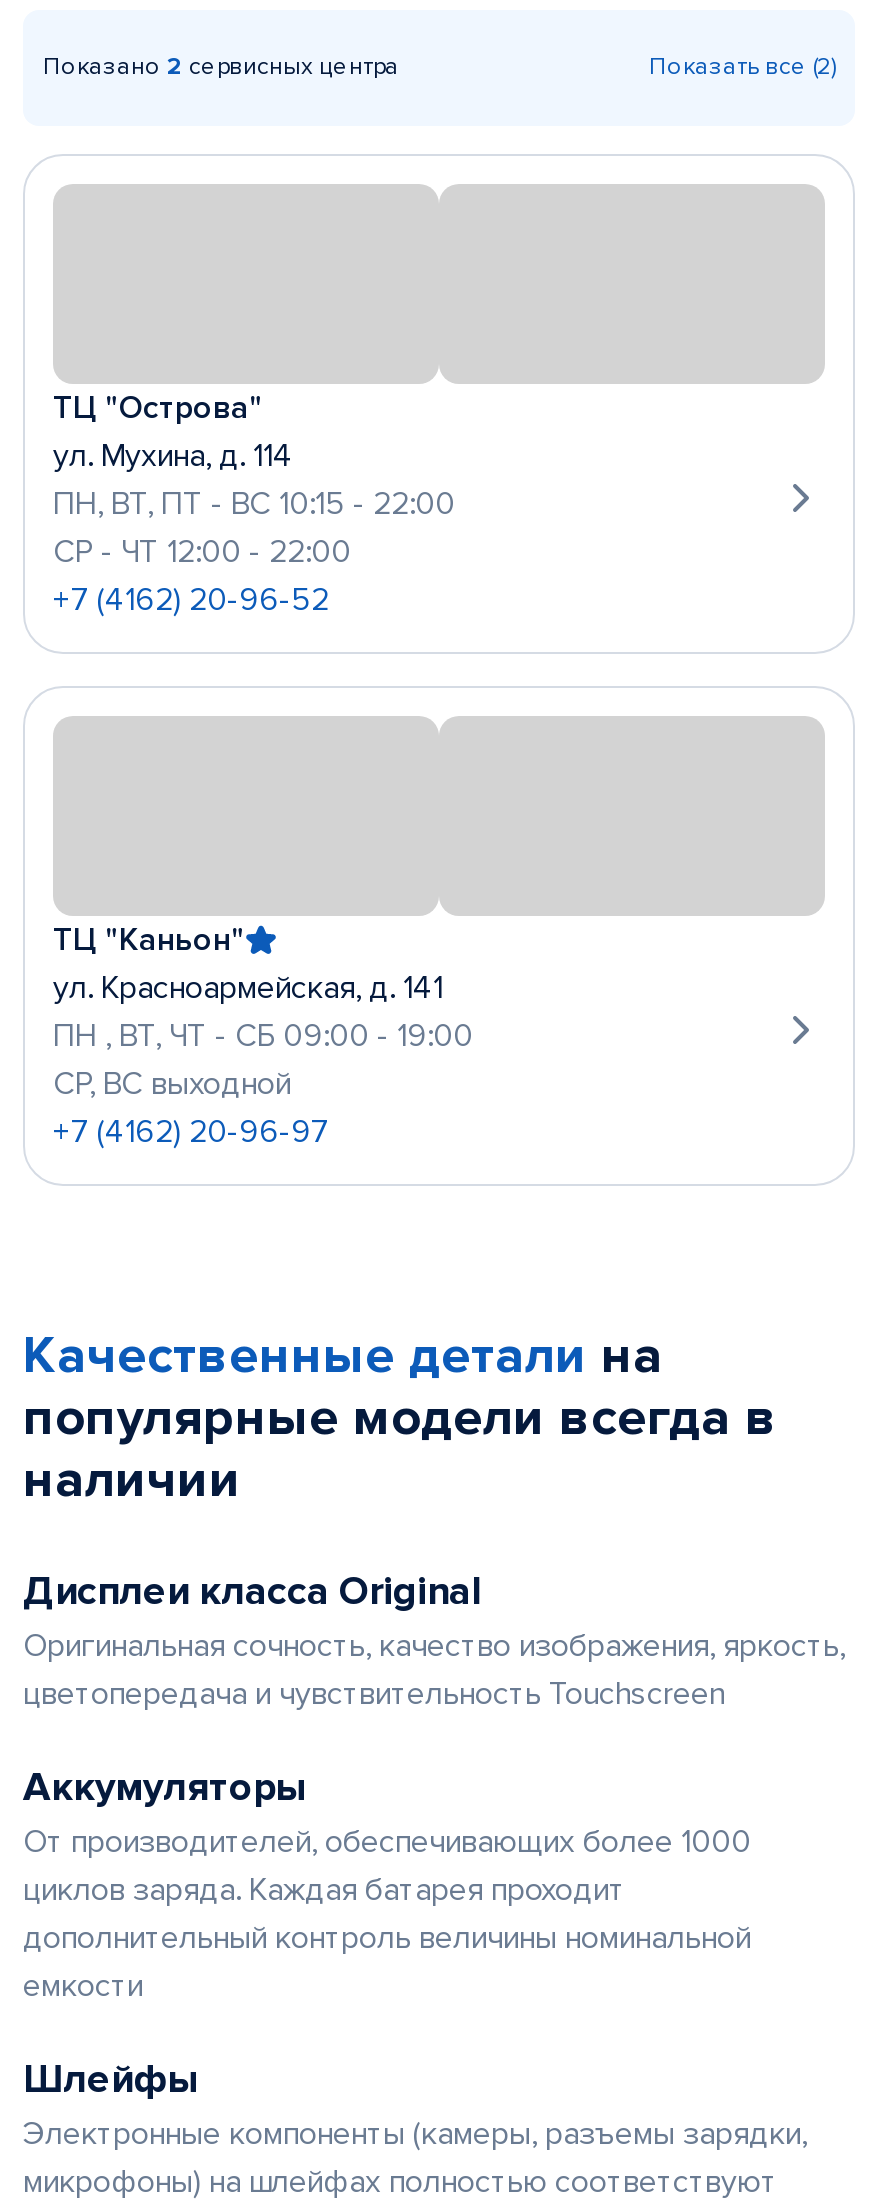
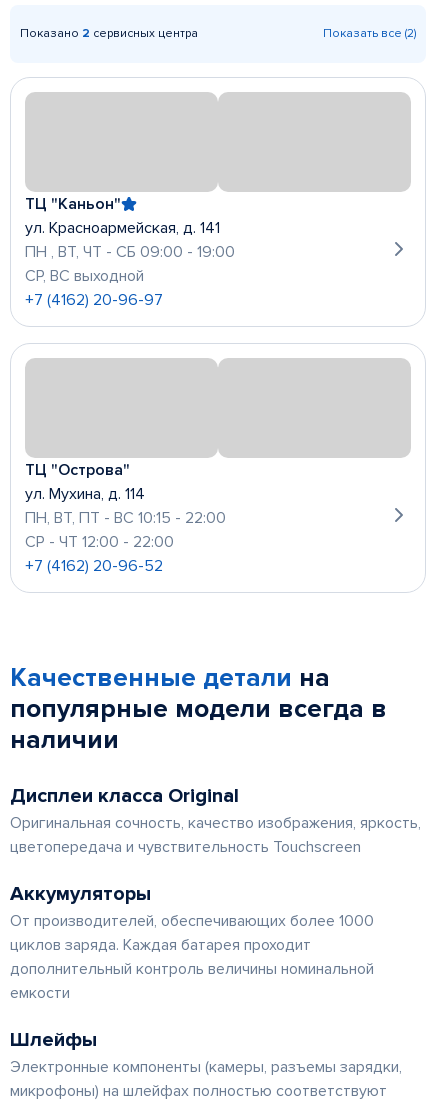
moved [53,388,455,620] -> [25,460,226,576]: ТЦ "Острова" | ул. Мухина, д. 114 | ПН, ВТ, ПТ - ВС 10:15 - 22:00 | СР - ЧТ 12:00 - 22:00 | +7 (4162) 20-96-52
moved [53,920,473,1152] -> [25,194,235,310]: ТЦ "Каньон" | ул. Красноармейская, д. 141 | ПН , ВТ, ЧТ - СБ 09:00 - 19:00 | СР, ВС выходной | +7 (4162) 20-96-97

